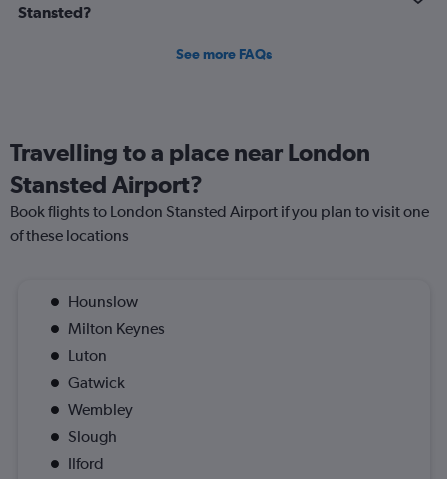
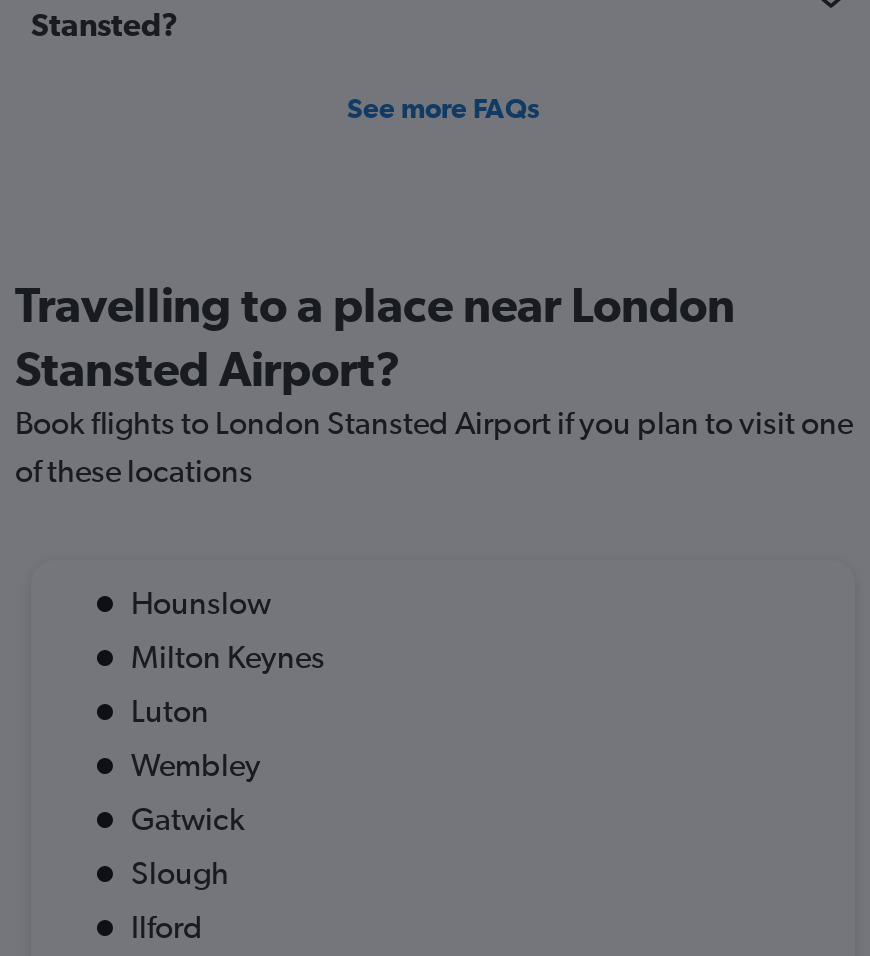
moved [68,373,125,392] -> [131,800,245,838]: Gatwick
moved [68,400,133,419] -> [131,746,261,784]: Wembley

